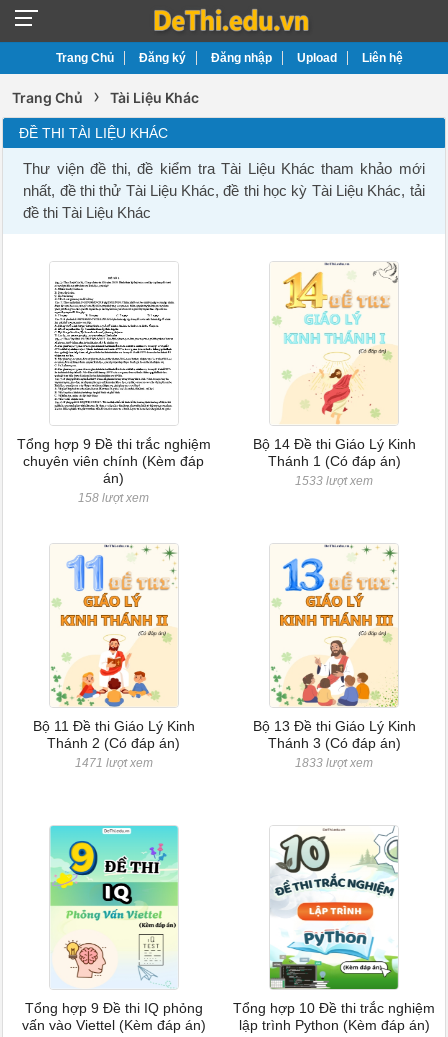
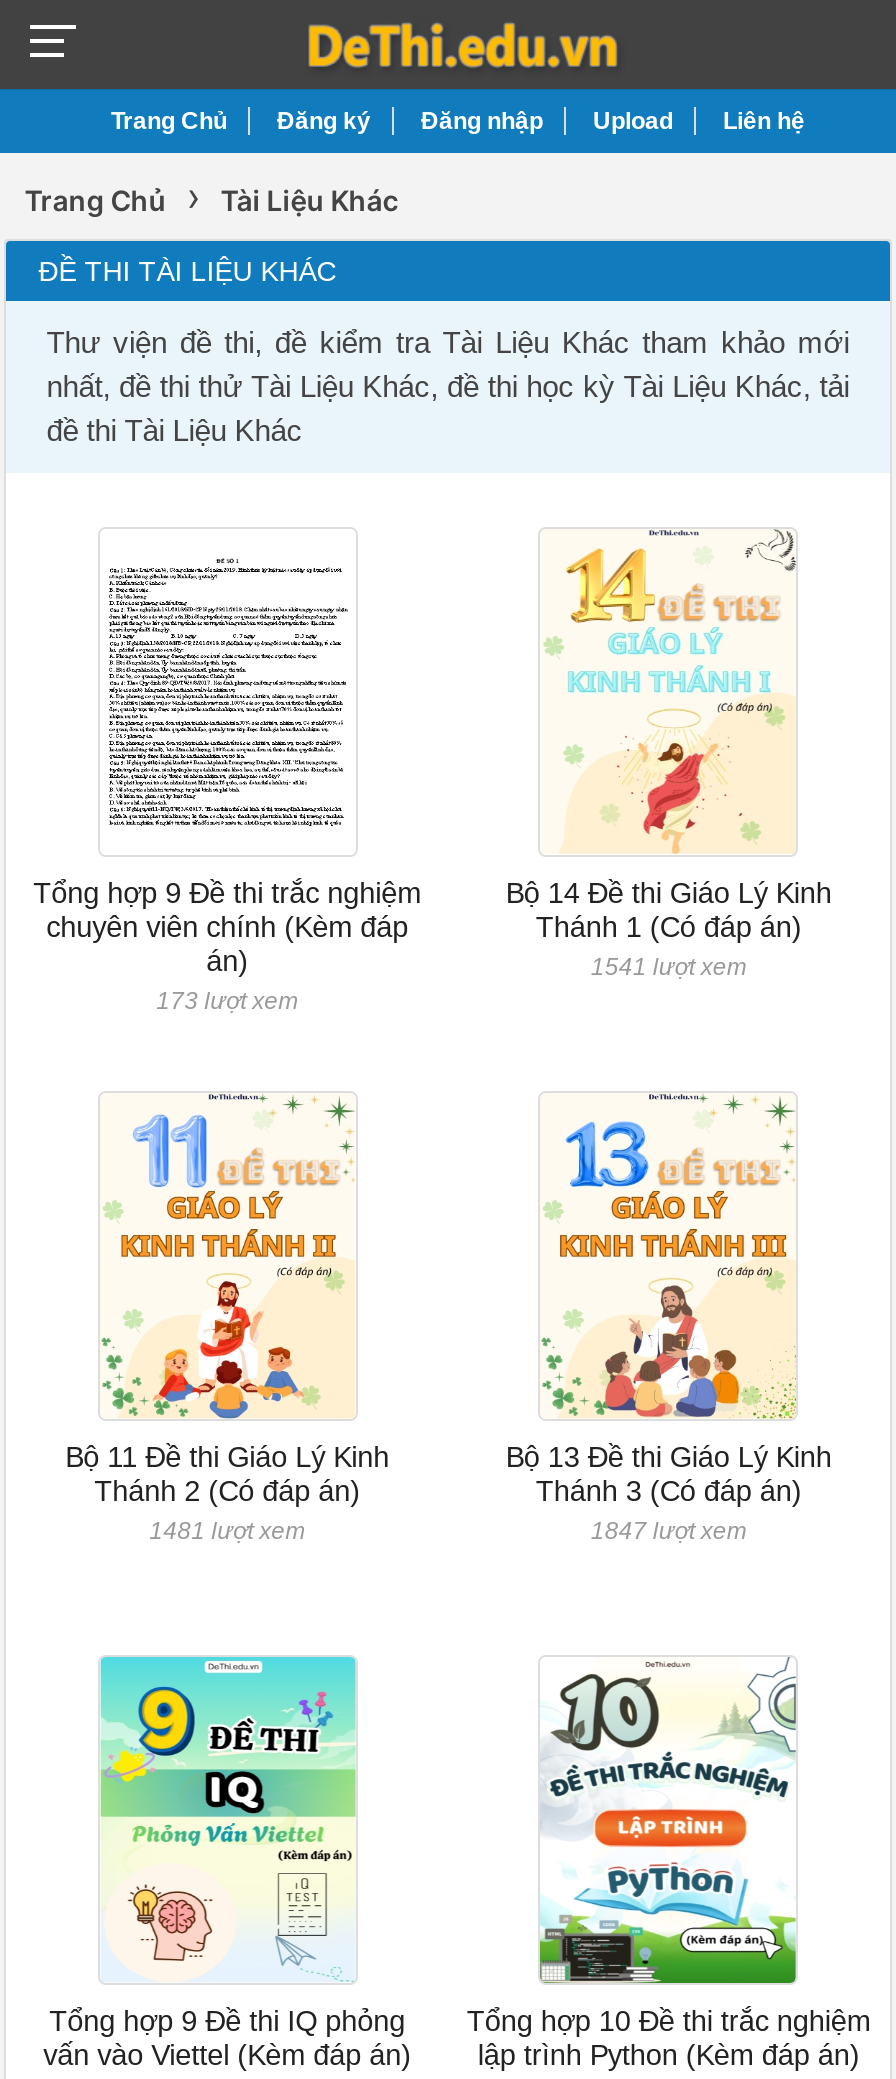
[295,474,373,488] 1533 lượt xem -> [591,953,747,981] 1541 lượt xem
[78,491,149,505] 158 lượt xem -> [156,987,298,1015] 173 lượt xem
[75,756,153,770] 1471 lượt xem -> [149,1517,305,1545] 1481 lượt xem
[295,756,373,770] 1833 lượt xem -> [591,1517,747,1545] 1847 lượt xem

